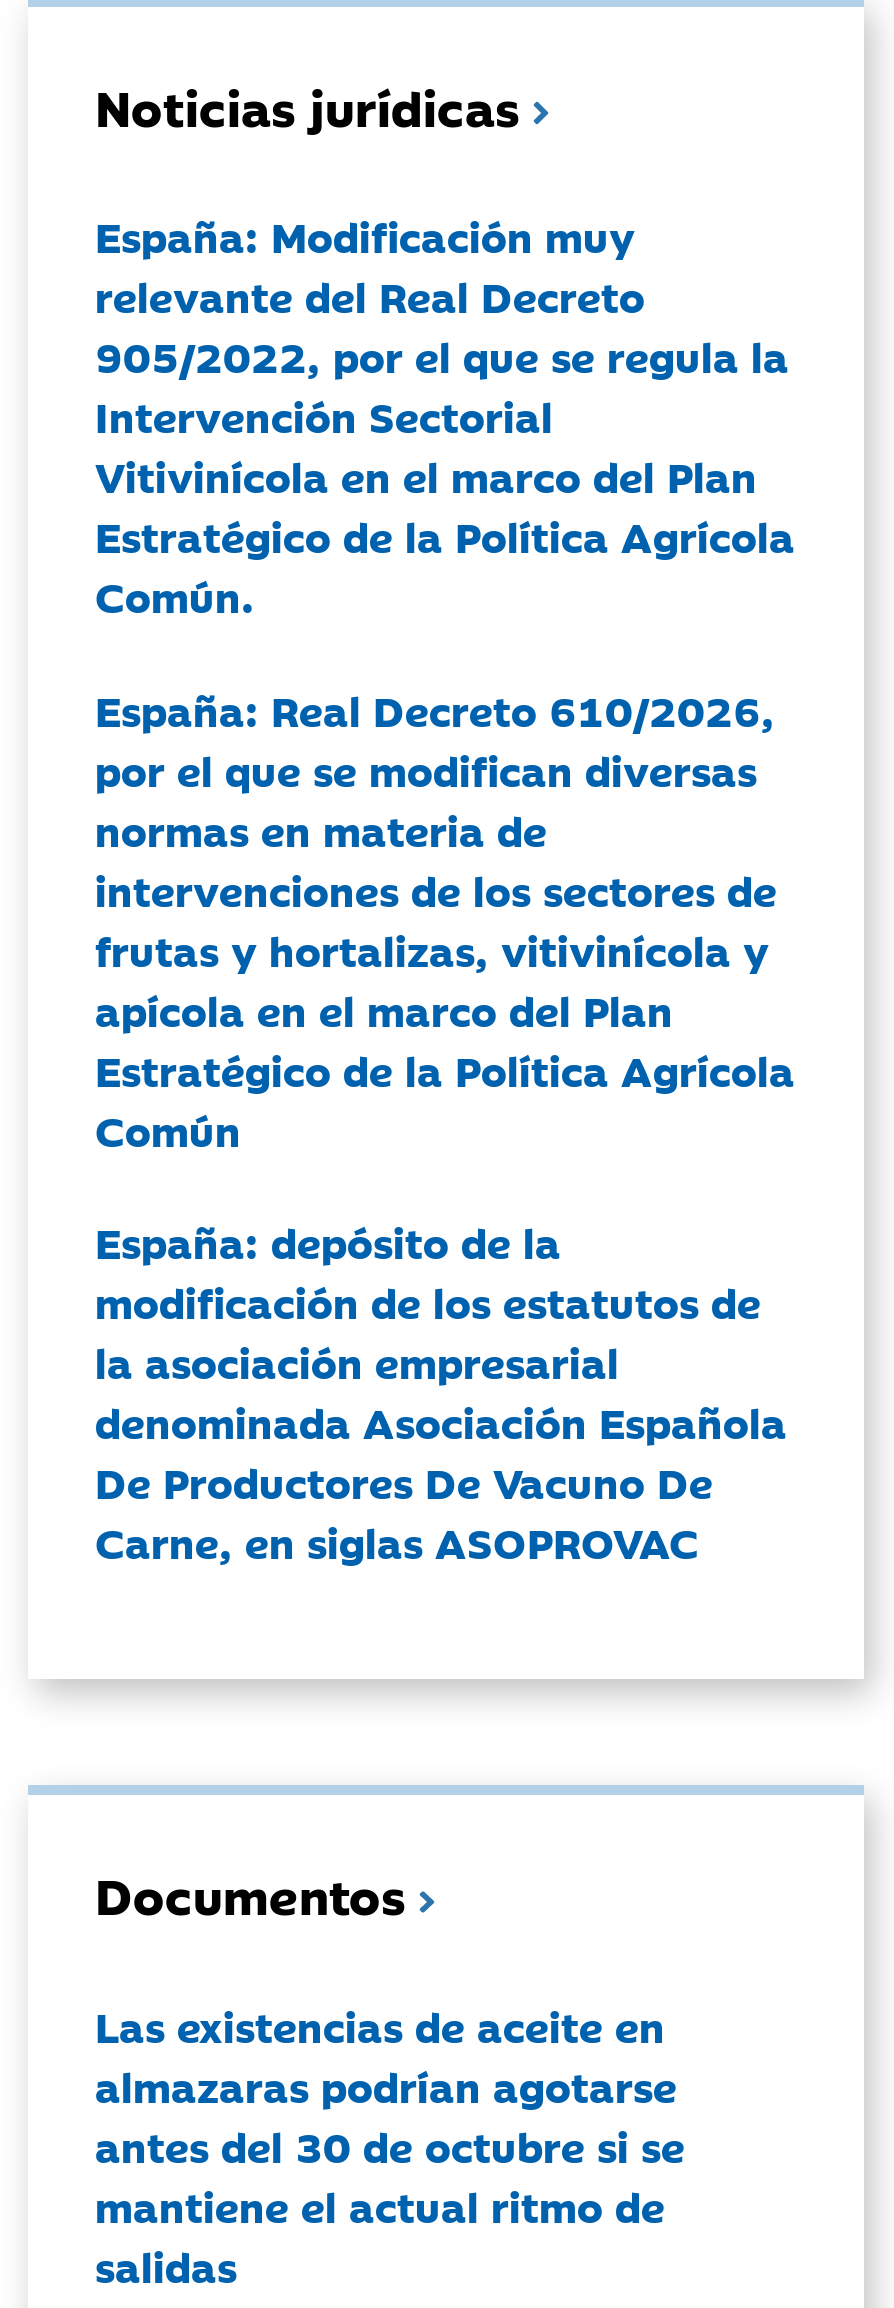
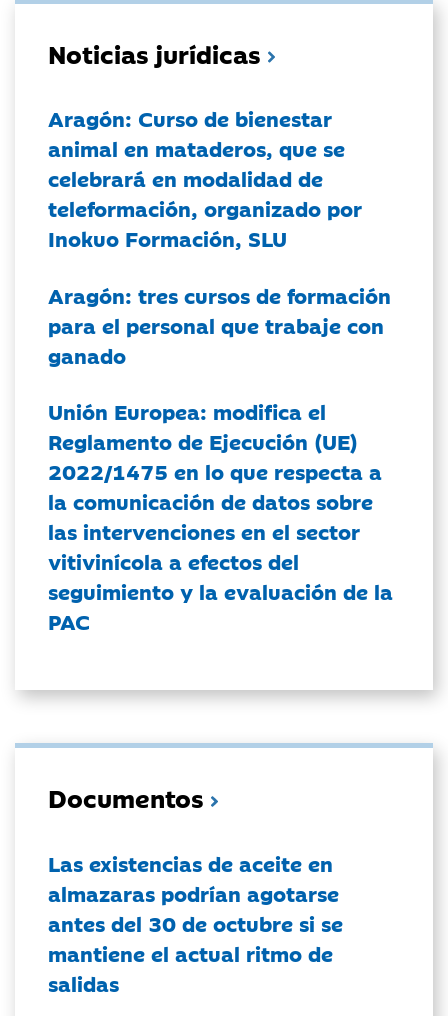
[95,205,795,625] España: Modificación muy | relevante del Real Decreto | 905/2022, por el que se regula la | Intervención Sectorial | Vitivinícola en el marco del Plan | Estratégico de la Política Agrícola | Común. -> [48,103,362,253] Aragón: Curso de bienestar | animal en mataderos, que se | celebrará en modalidad de | teleformación, organizado por | Inokuo Formación, SLU
[95,679,795,1159] España: Real Decreto 610/2026, | por el que se modifican diversas | normas en materia de | intervenciones de los sectores de | frutas y hortalizas, vitivinícola y | apícola en el marco del Plan | Estratégico de la Política Agrícola | Común -> [48,280,391,370] Aragón: tres cursos de formación | para el personal que trabaje con | ganado
[95,1212,787,1572] España: depósito de la | modificación de los estatutos de | la asociación empresarial | denominada Asociación Española | De Productores De Vacuno De | Carne, en siglas ASOPROVAC -> [48,396,393,636] Unión Europea: modifica el | Reglamento de Ejecución (UE) | 2022/1475 en lo que respecta a | la comunicación de datos sobre | las intervenciones en el sector | vitivinícola a efectos del | seguimiento y la evaluación de la | PAC

